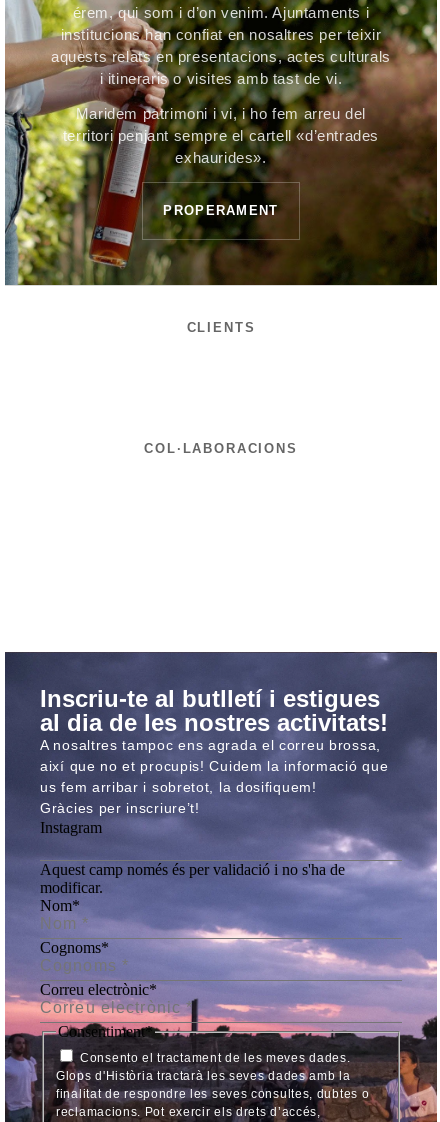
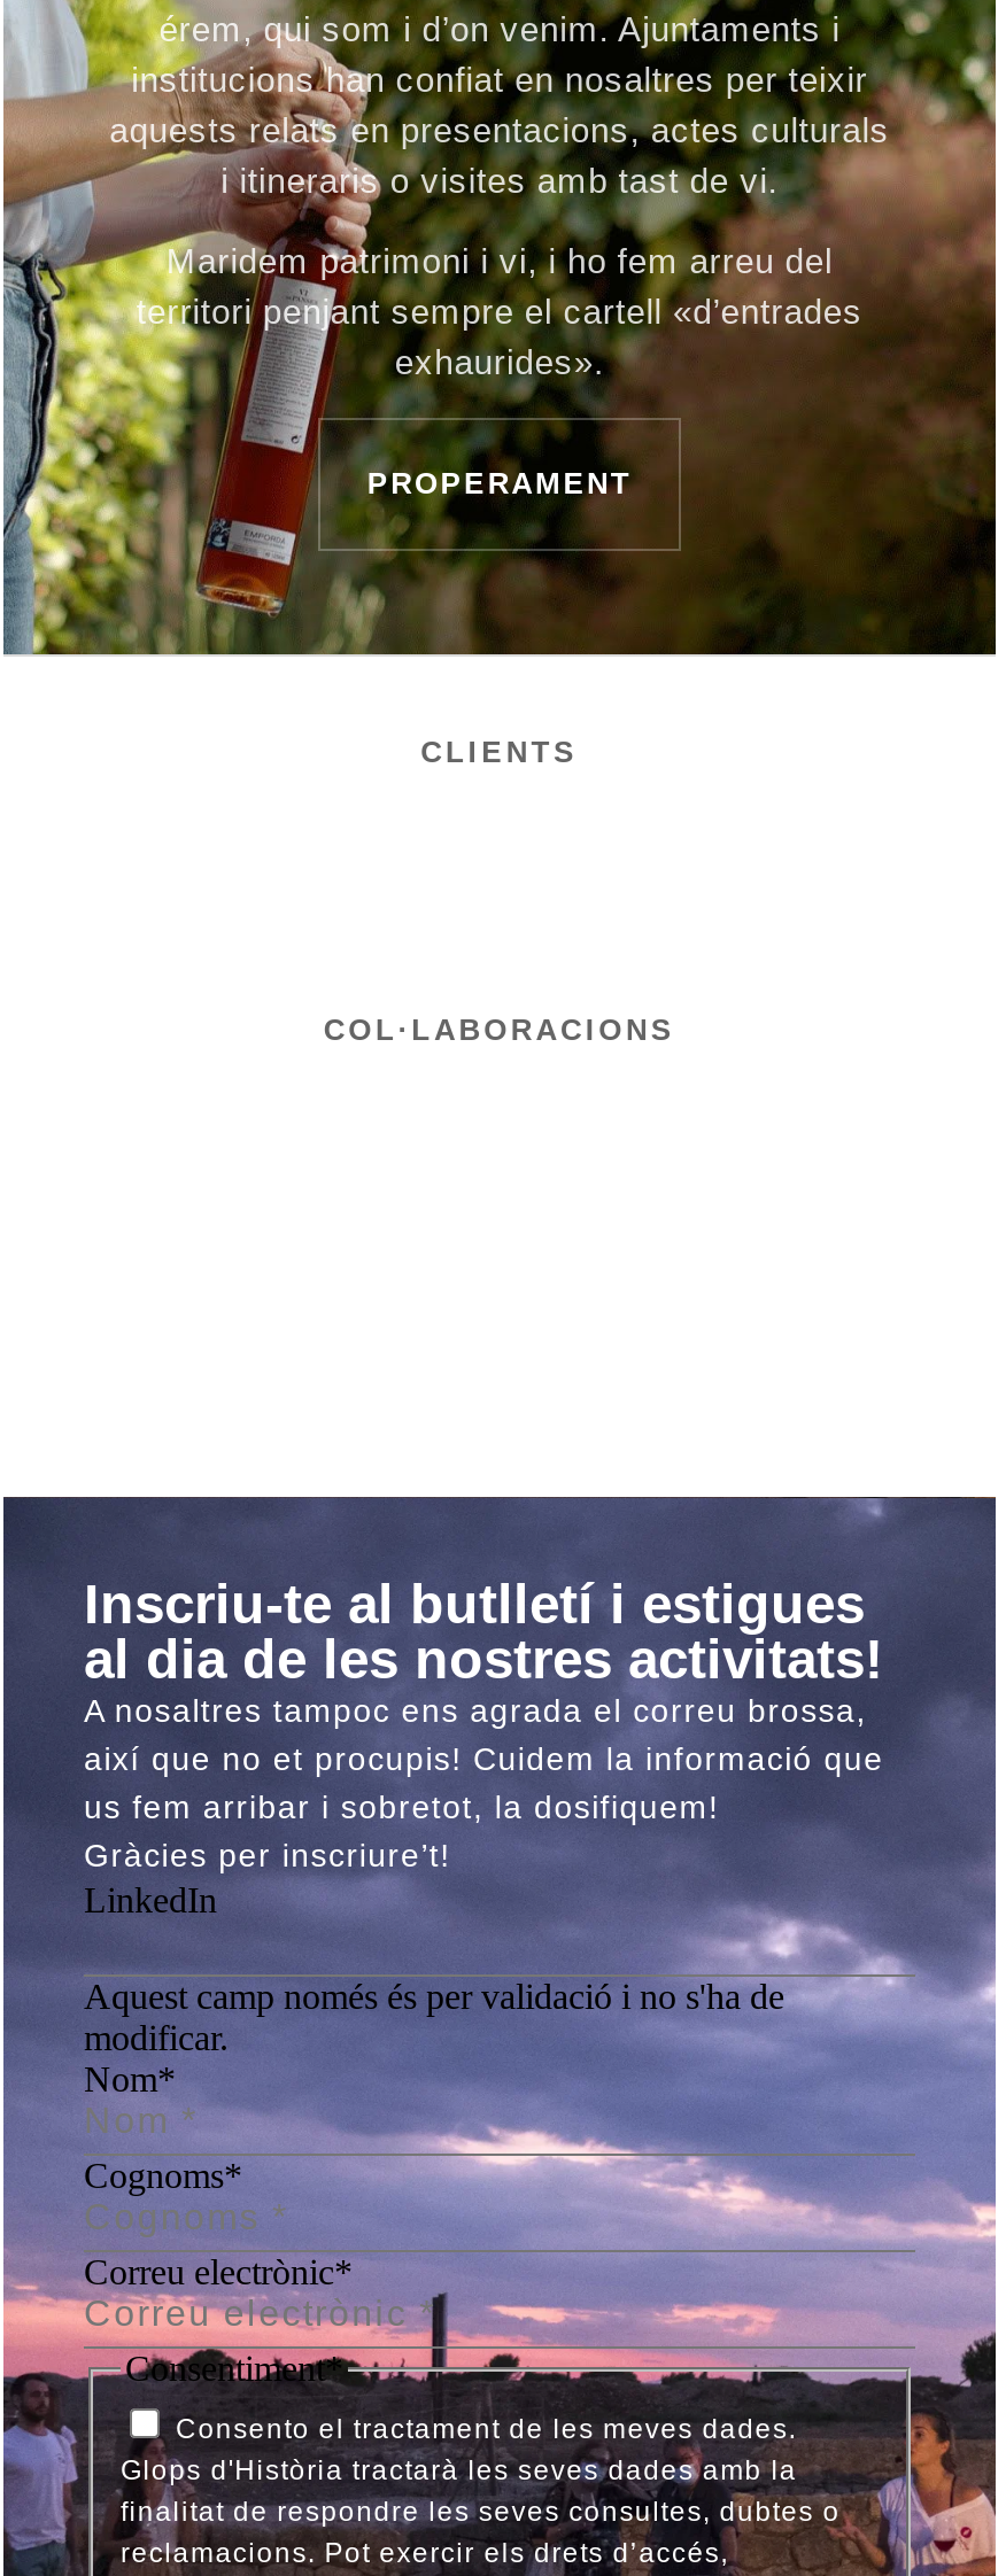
[40,819,102,836] Instagram -> [84,1880,217,1919] LinkedIn

